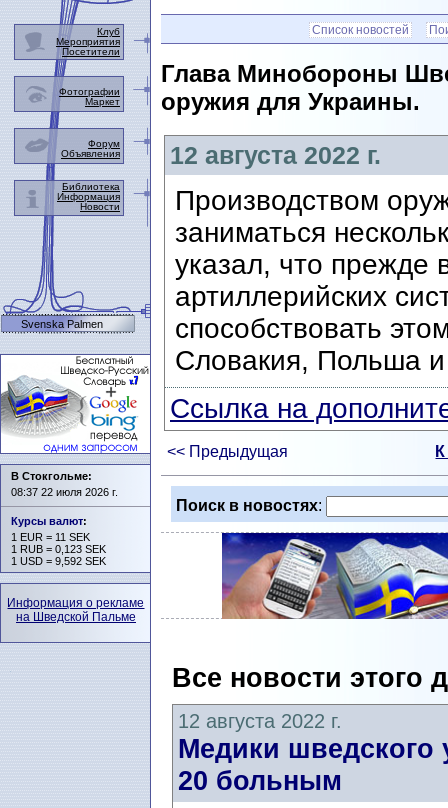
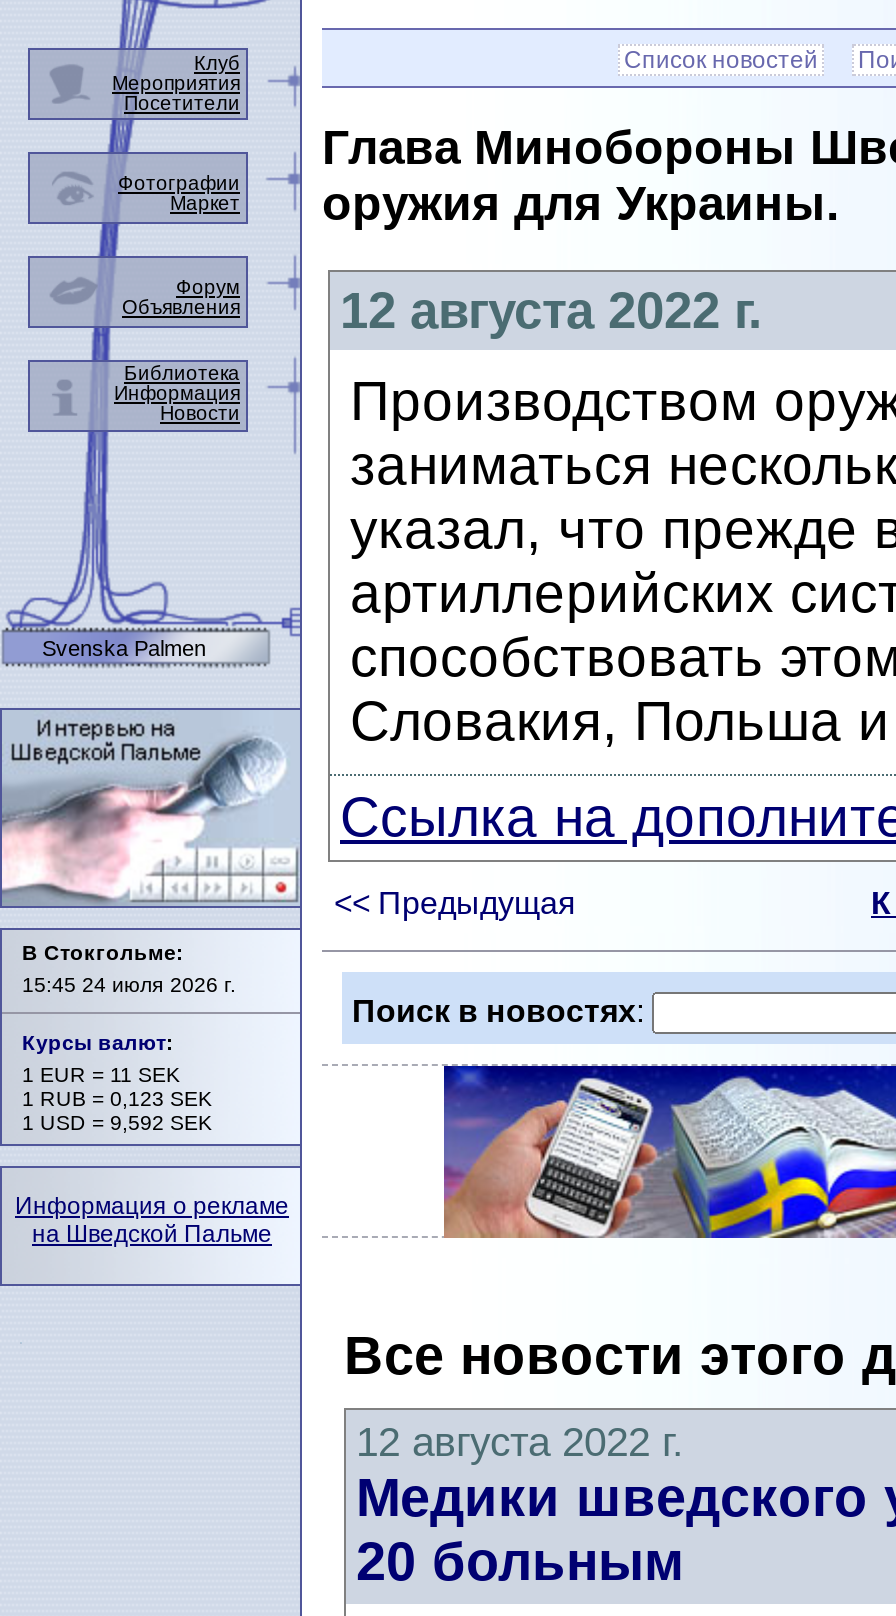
[3,355,150,498] [image] | 08:37 22 июля 2026 г. -> [6,712,300,996] [image] | 15:45 24 июля 2026 г.

